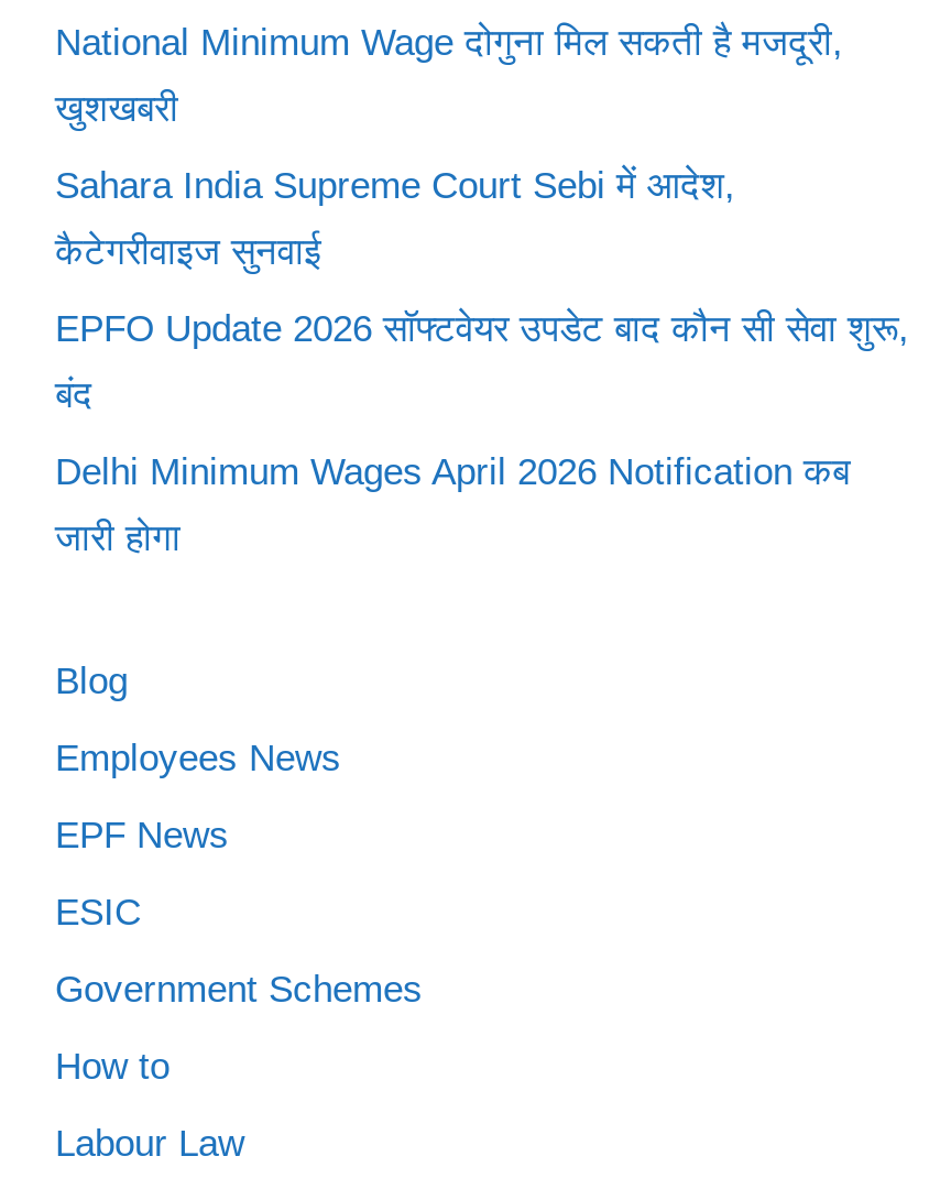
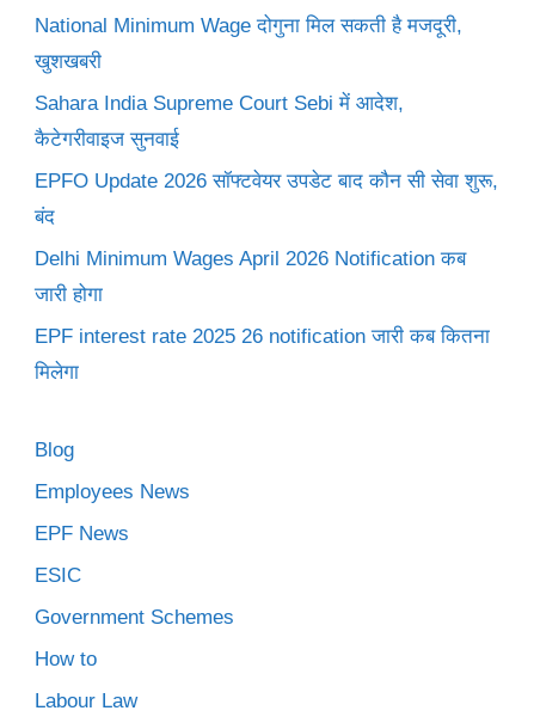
none -> [35,325,490,383] EPF interest rate 2025 26 notification जारी कब कितना | मिलेगा

